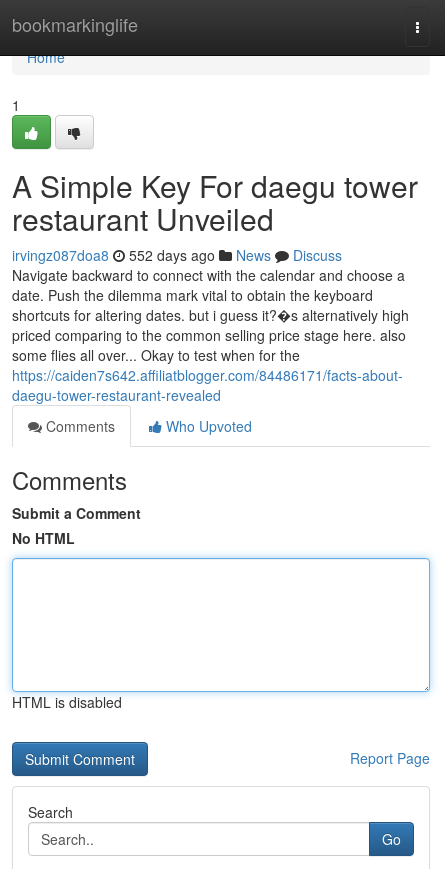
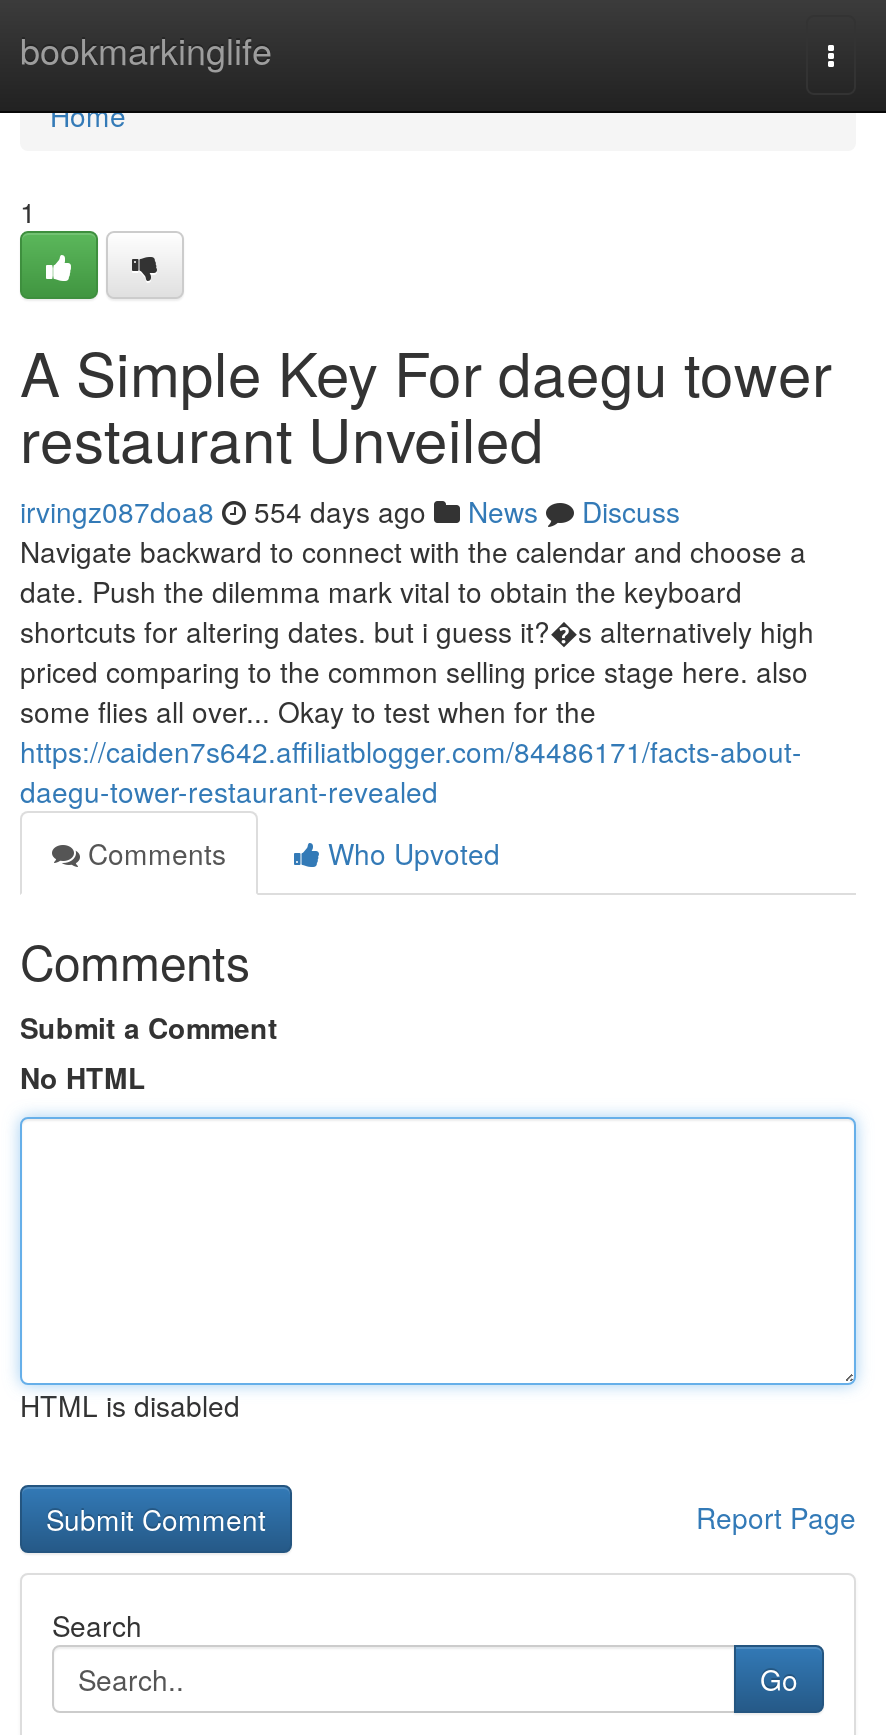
[12,245,342,265] irvingz087doa8 552 days ago News Discuss -> [20,491,680,531] irvingz087doa8 554 days ago News Discuss

